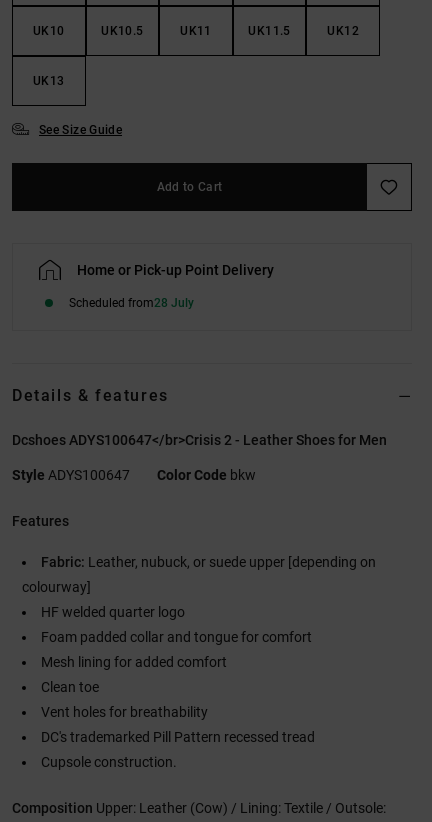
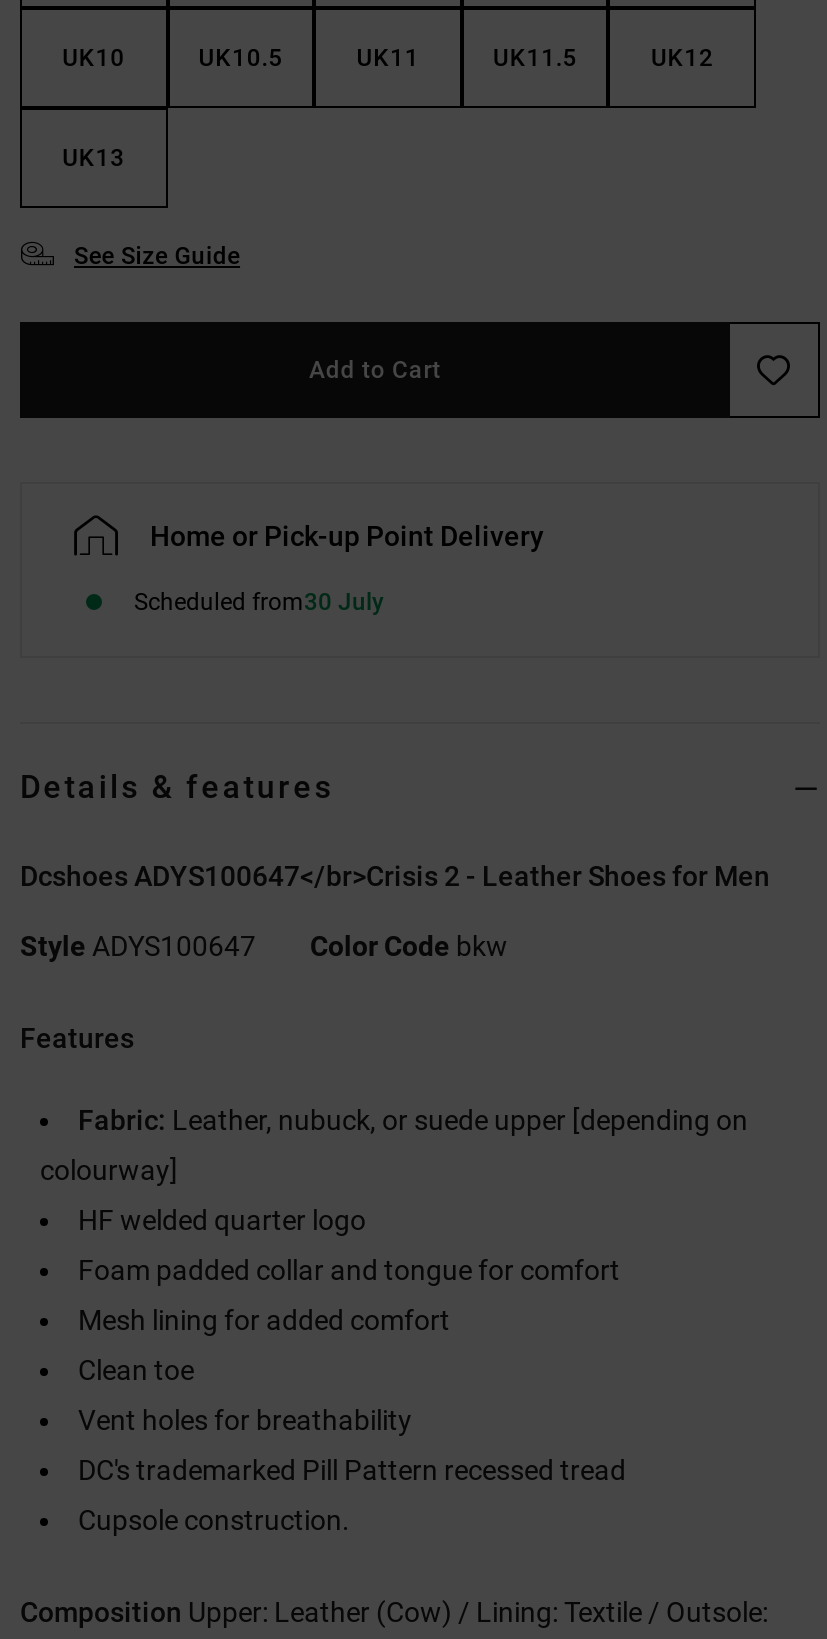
[69,296,194,310] Scheduled from28 July -> [134,588,384,616] Scheduled from30 July

